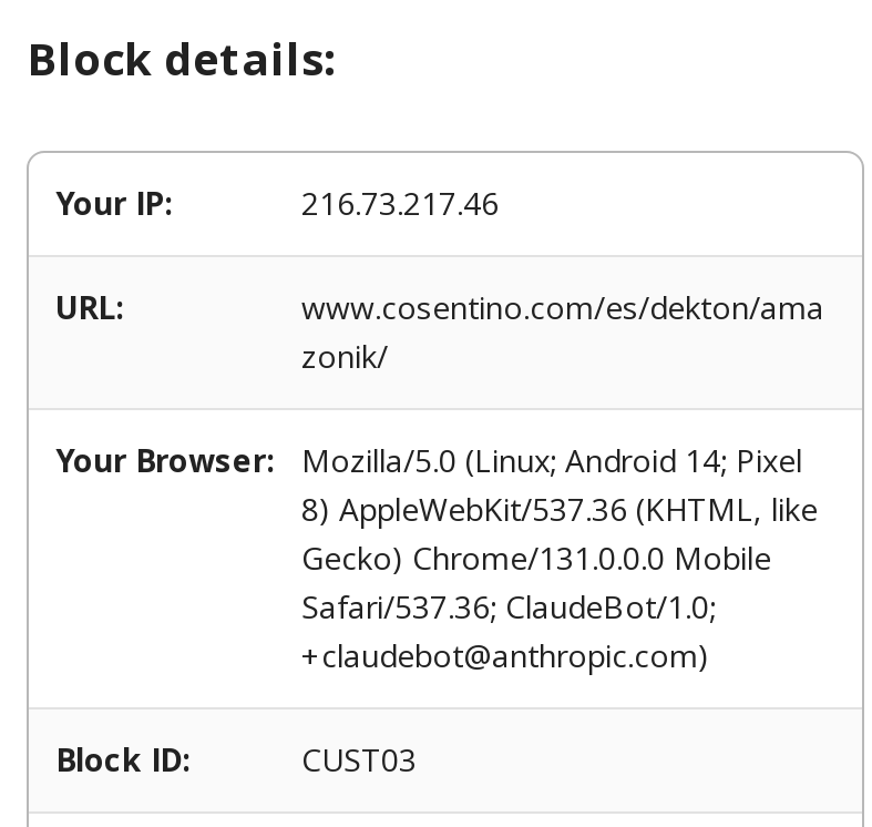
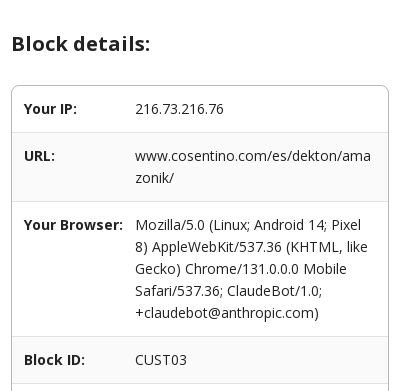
[301,182,499,224] 216.73.217.46 -> [135,99,224,118] 216.73.216.76

